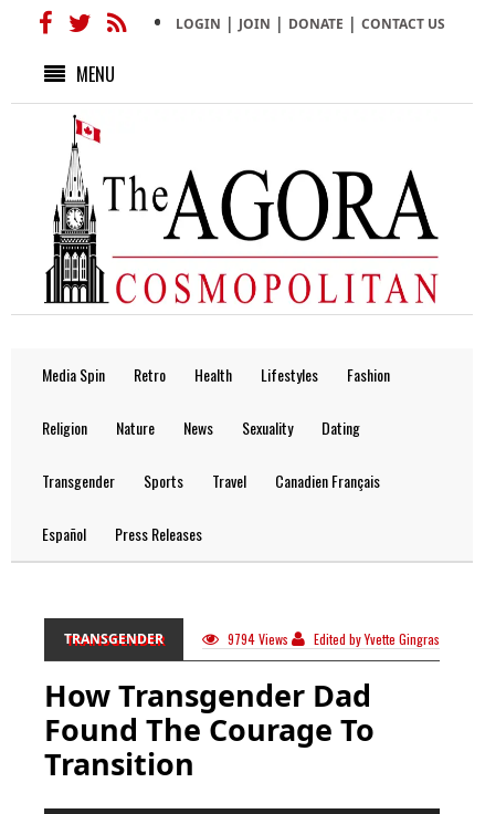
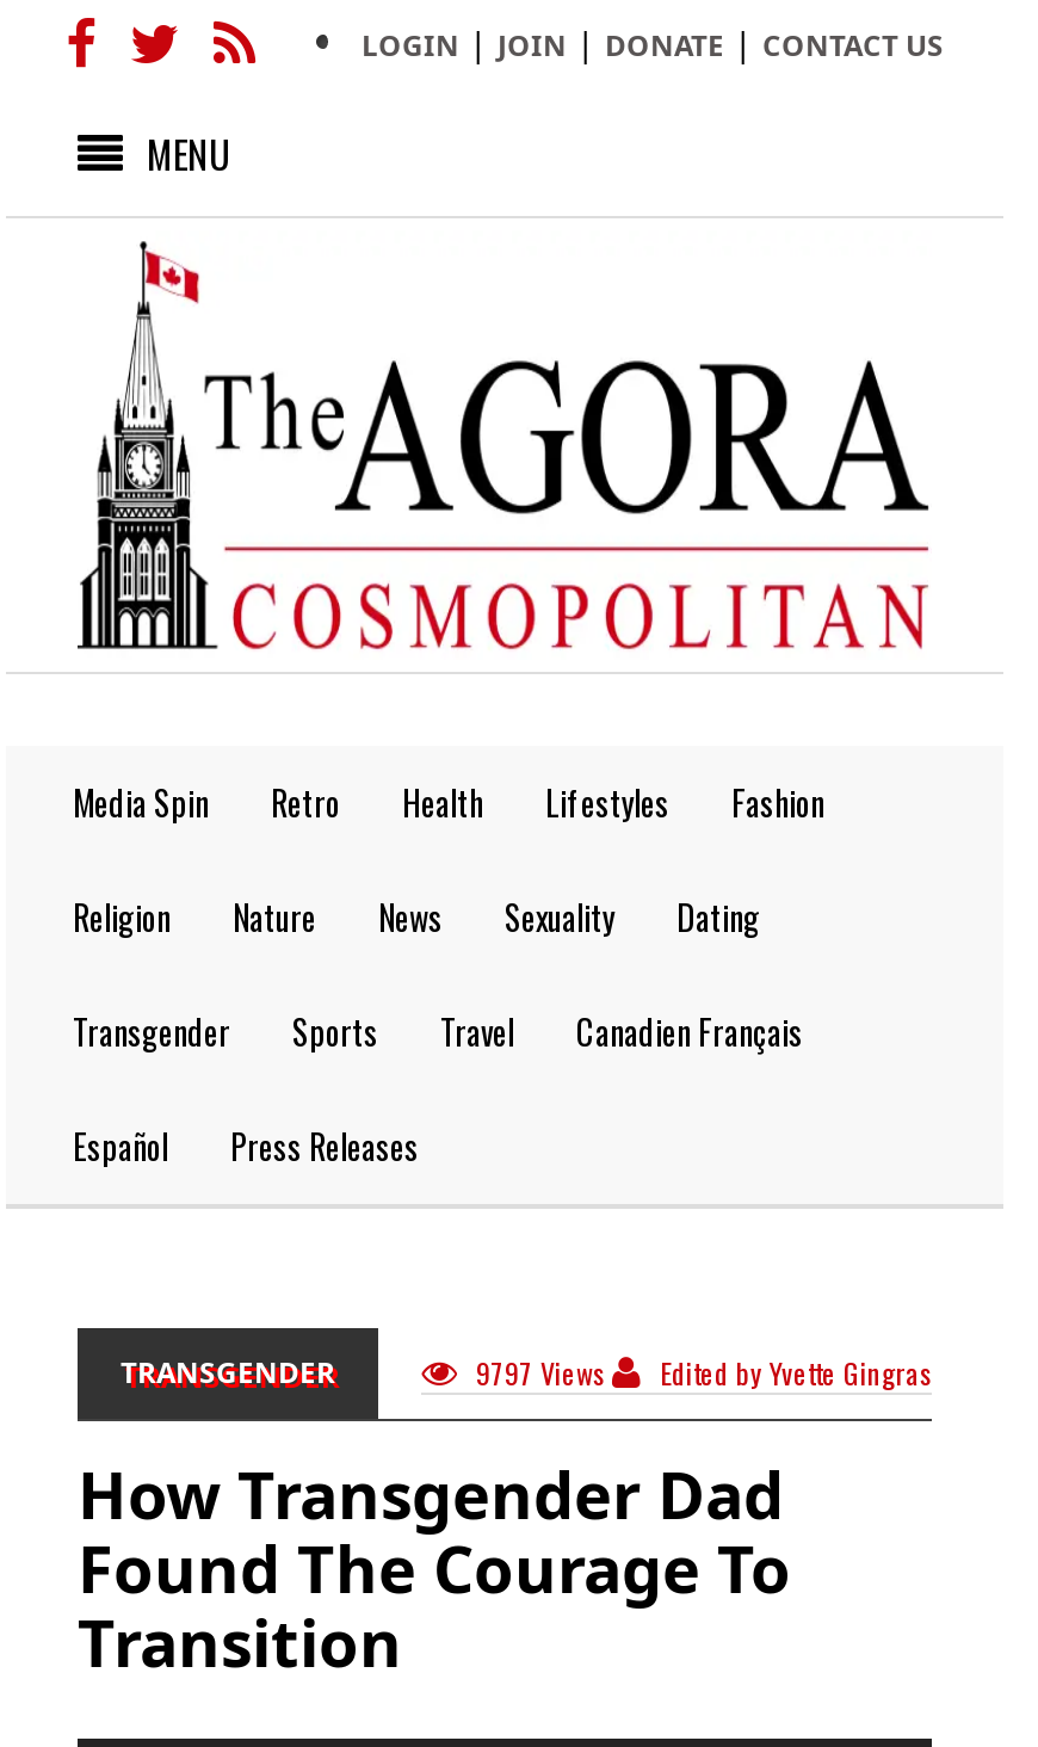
[224,629,440,648] 9794 Views Edited by Yvette Gingras -> [469,1352,932,1393] 9797 Views Edited by Yvette Gingras

